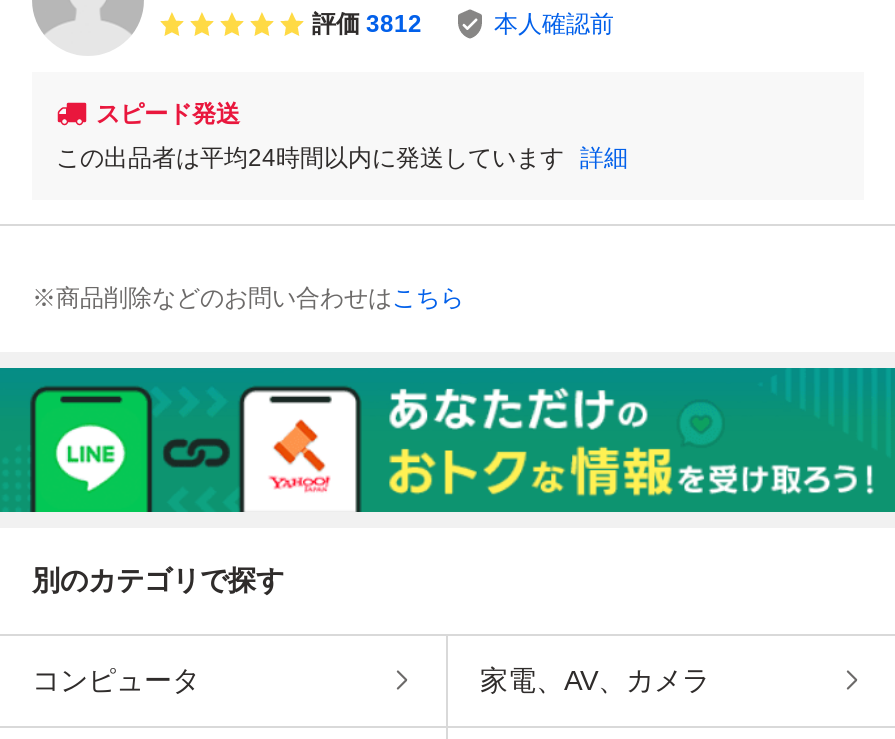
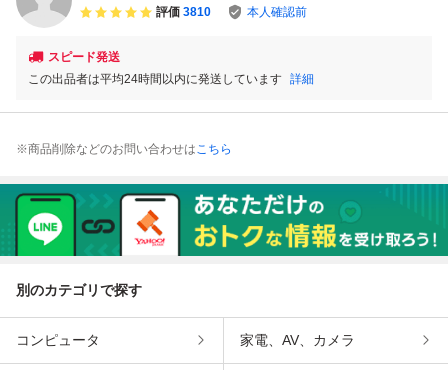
[312,11,422,39] 評価 3812 -> [156,5,211,19] 評価 3810

